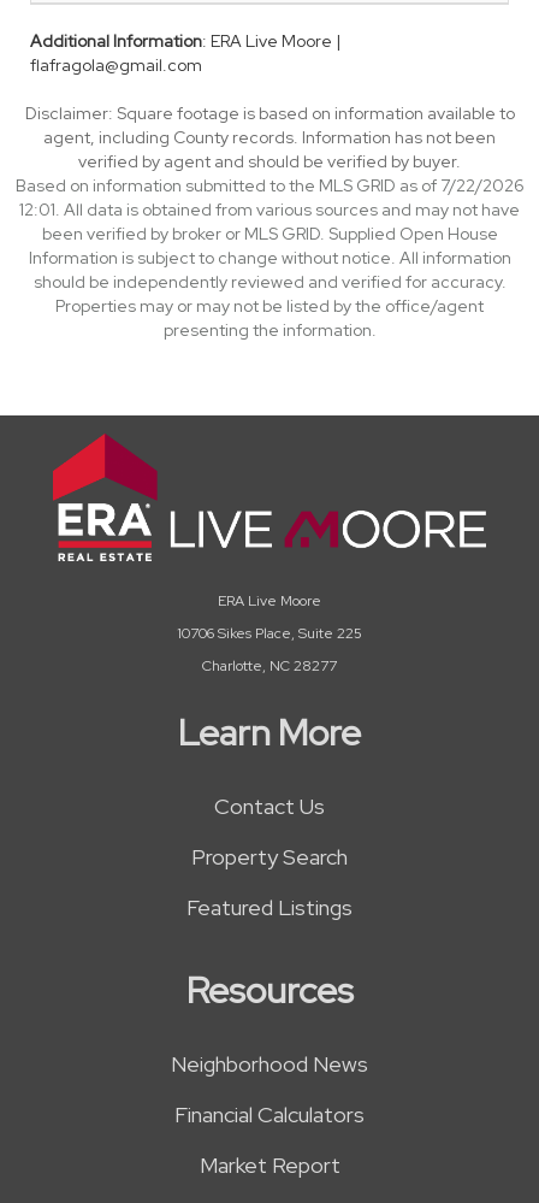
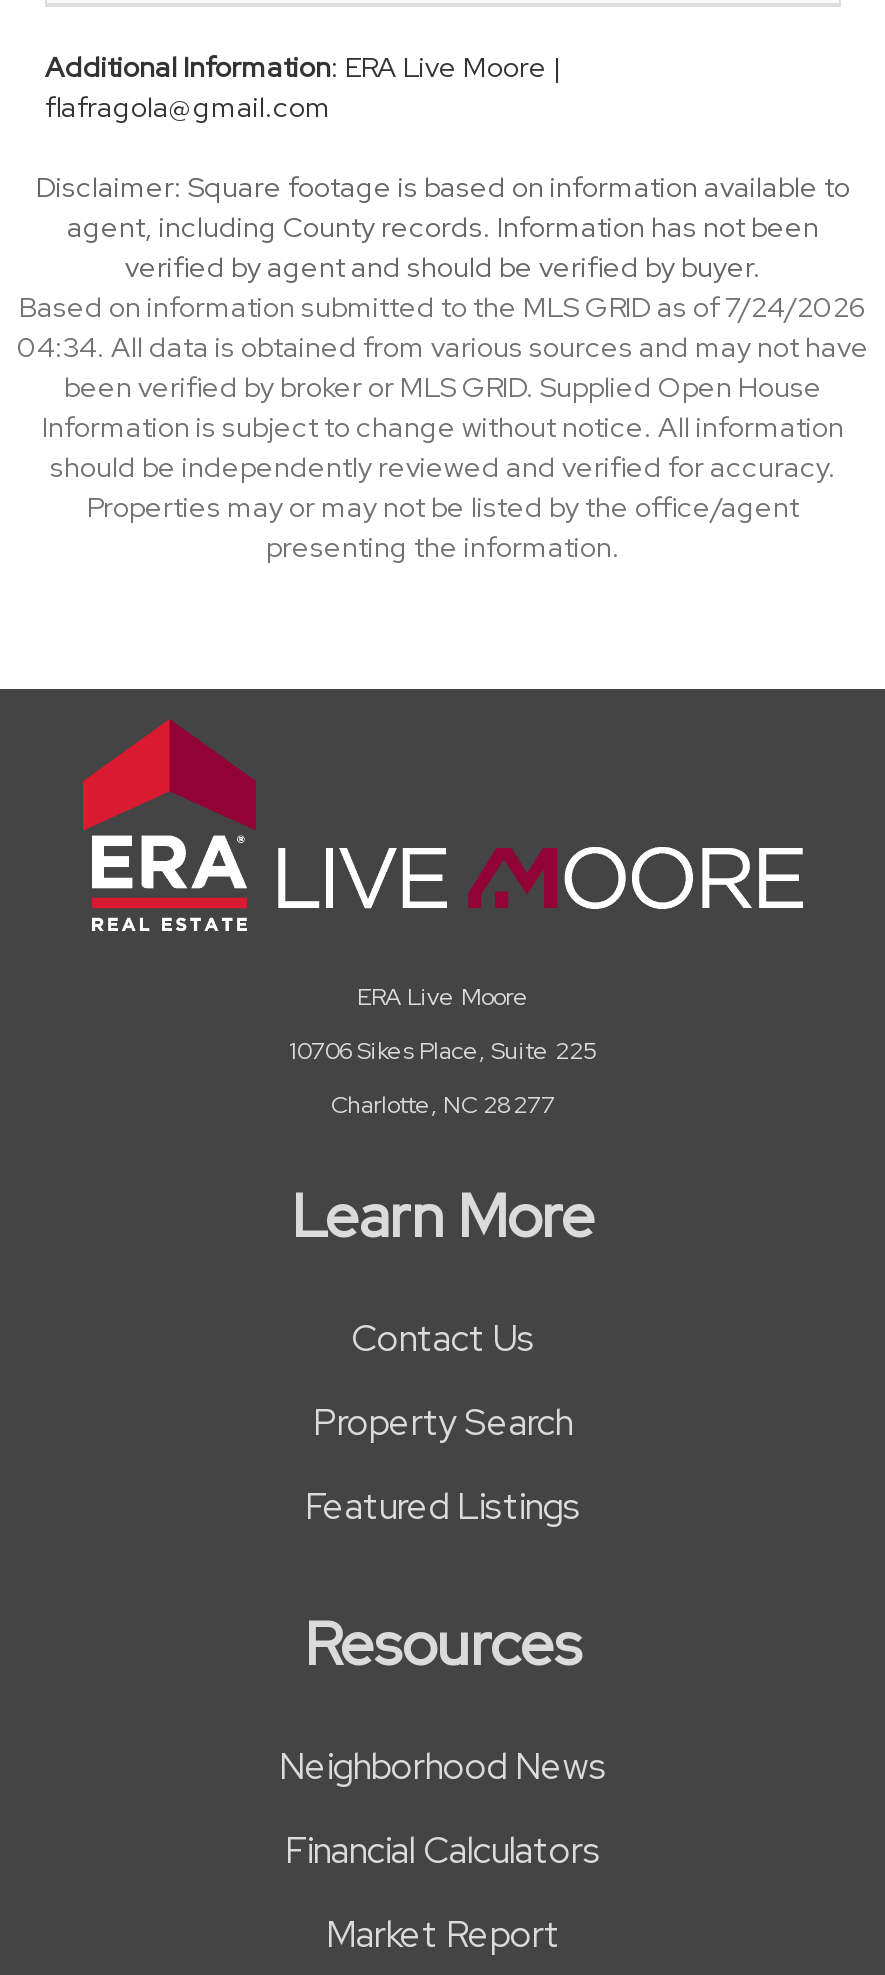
[15,175,524,196] Based on information submitted to the MLS GRID as of 7/22/2026 -> [19,289,867,325] Based on information submitted to the MLS GRID as of 7/24/2026
[19,199,520,220] 12:01. All data is obtained from various sources and may not have -> [17,329,869,365] 04:34. All data is obtained from various sources and may not have

